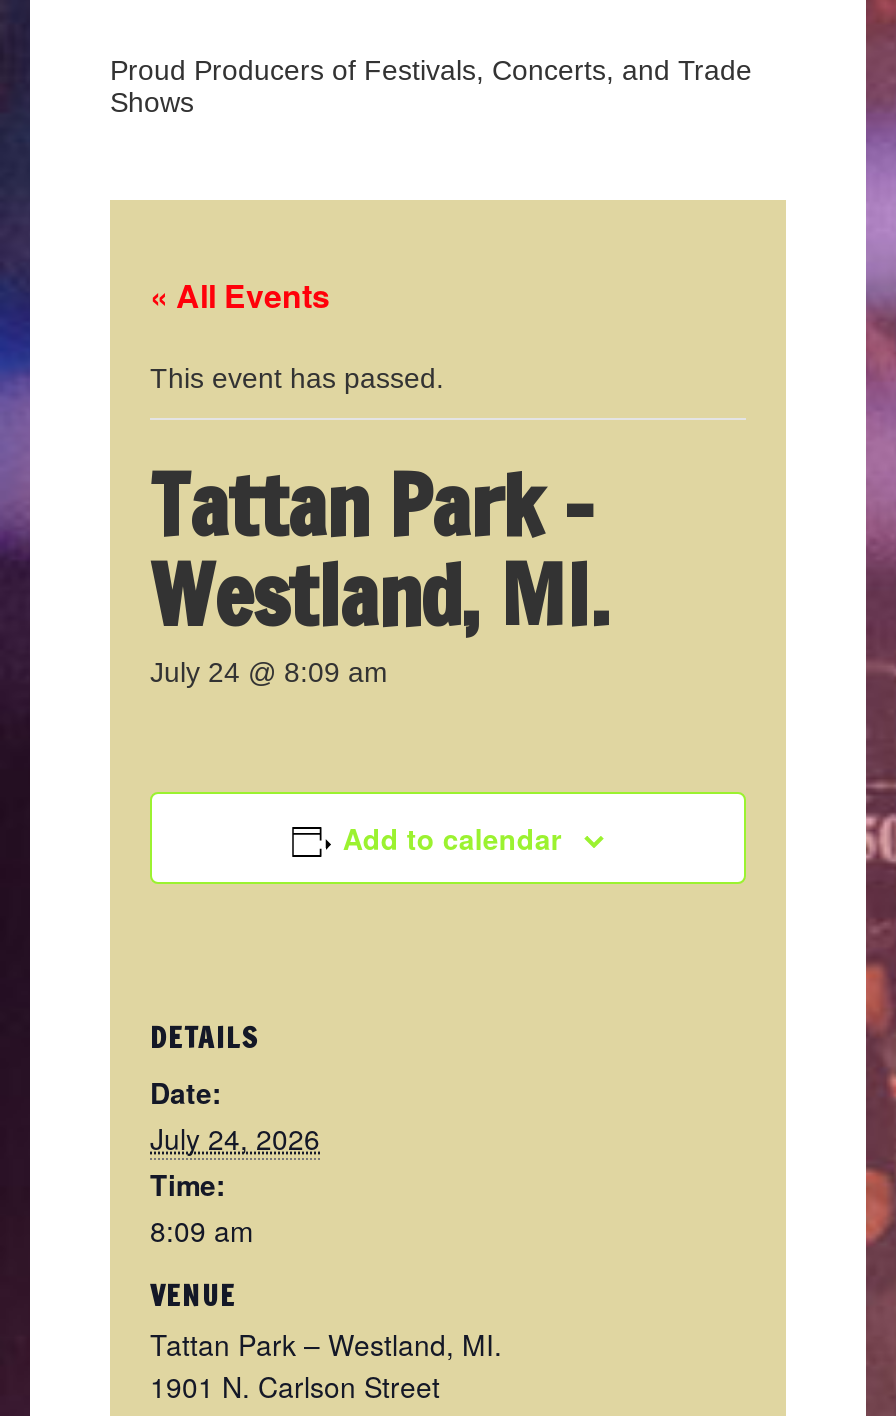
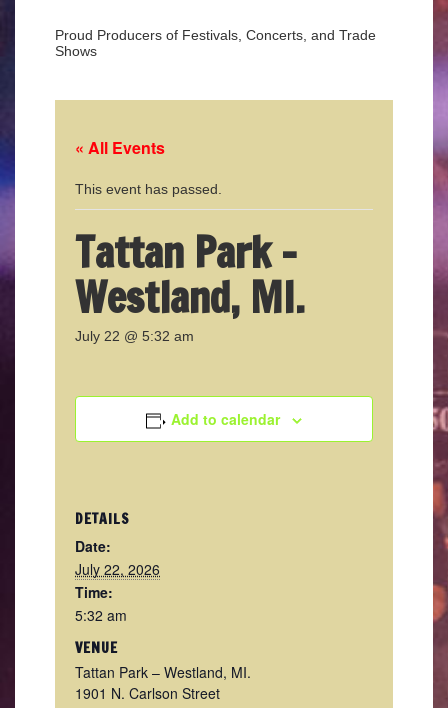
[150,656,388,688] July 24 @ 8:09 am -> [75,328,194,344] July 22 @ 5:32 am
[150,1118,320,1158] July 24, 2026 -> [75,559,160,579] July 22, 2026
[150,1210,254,1250] 8:09 am -> [75,605,127,625] 5:32 am

